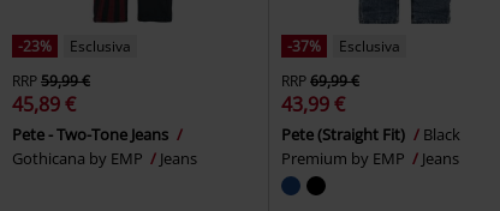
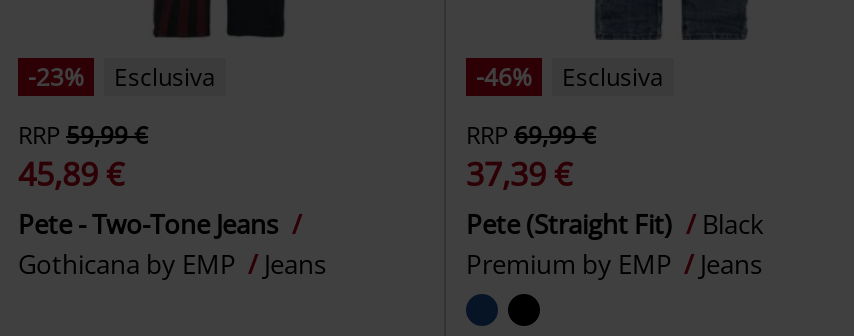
[287,35,400,56] -37% Esclusiva -> [476,59,664,93] -46% Esclusiva
[281,91,345,117] 43,99 € -> [466,151,572,195] 37,39 €

